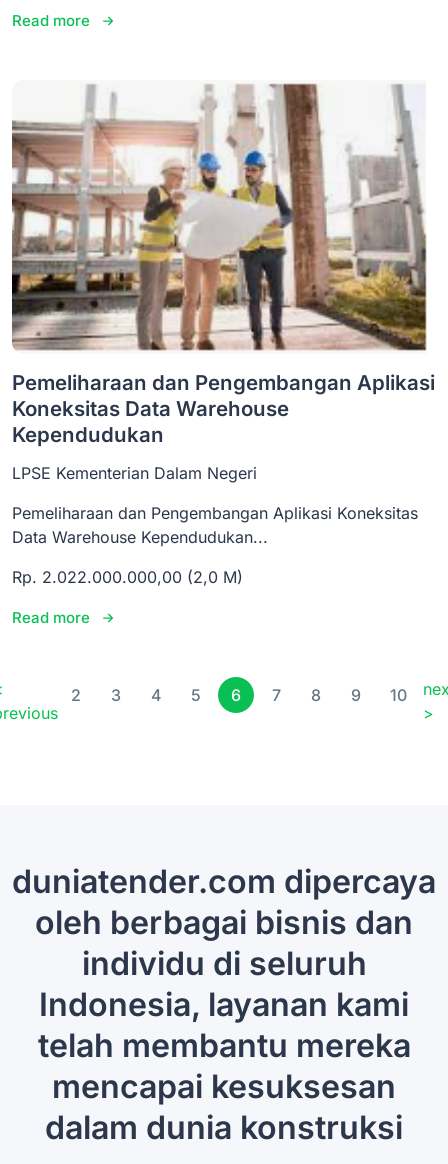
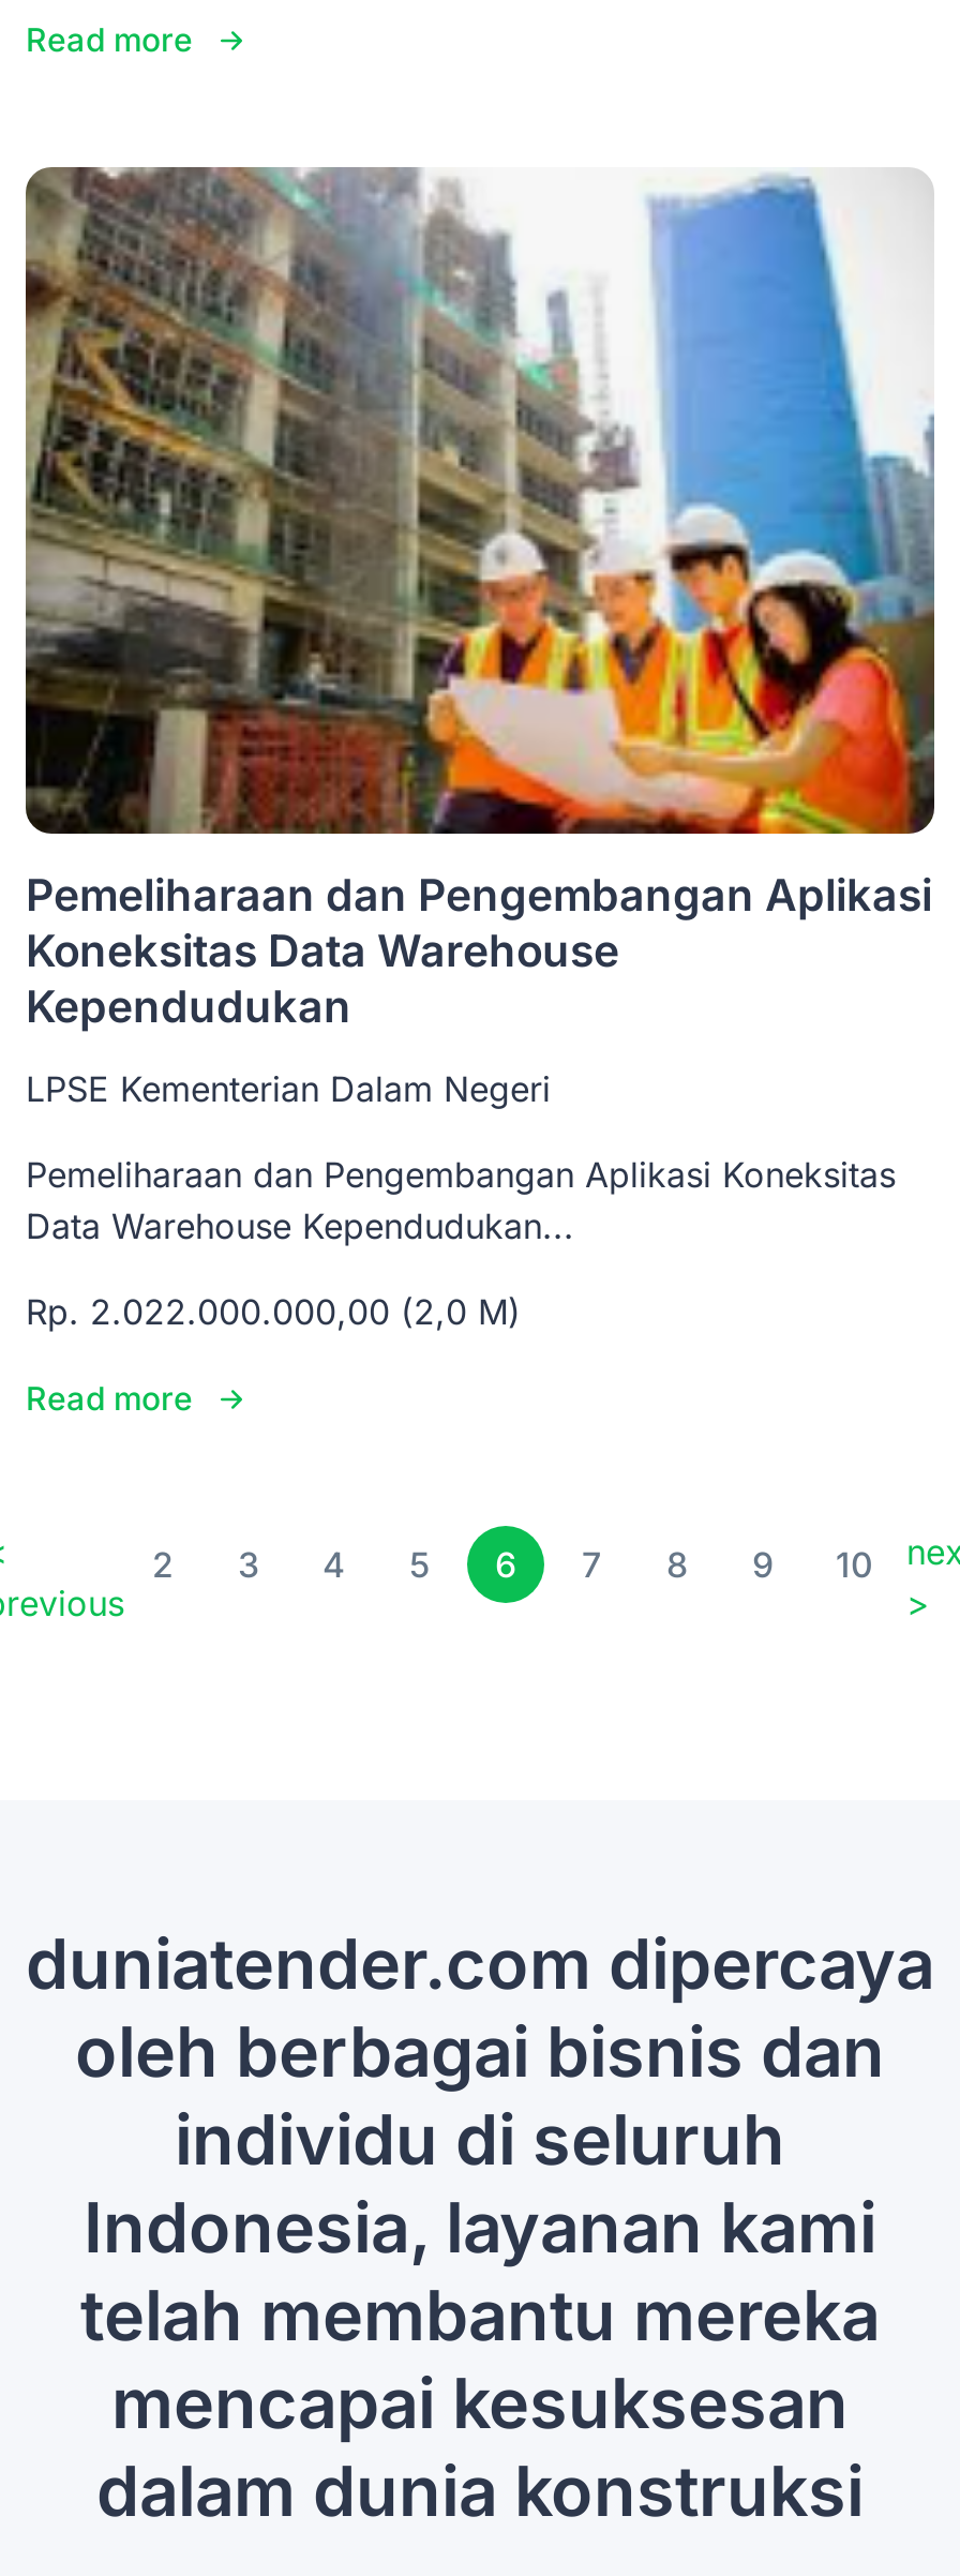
[11,80,436,354] [image] -> [24,165,936,836] [image]

